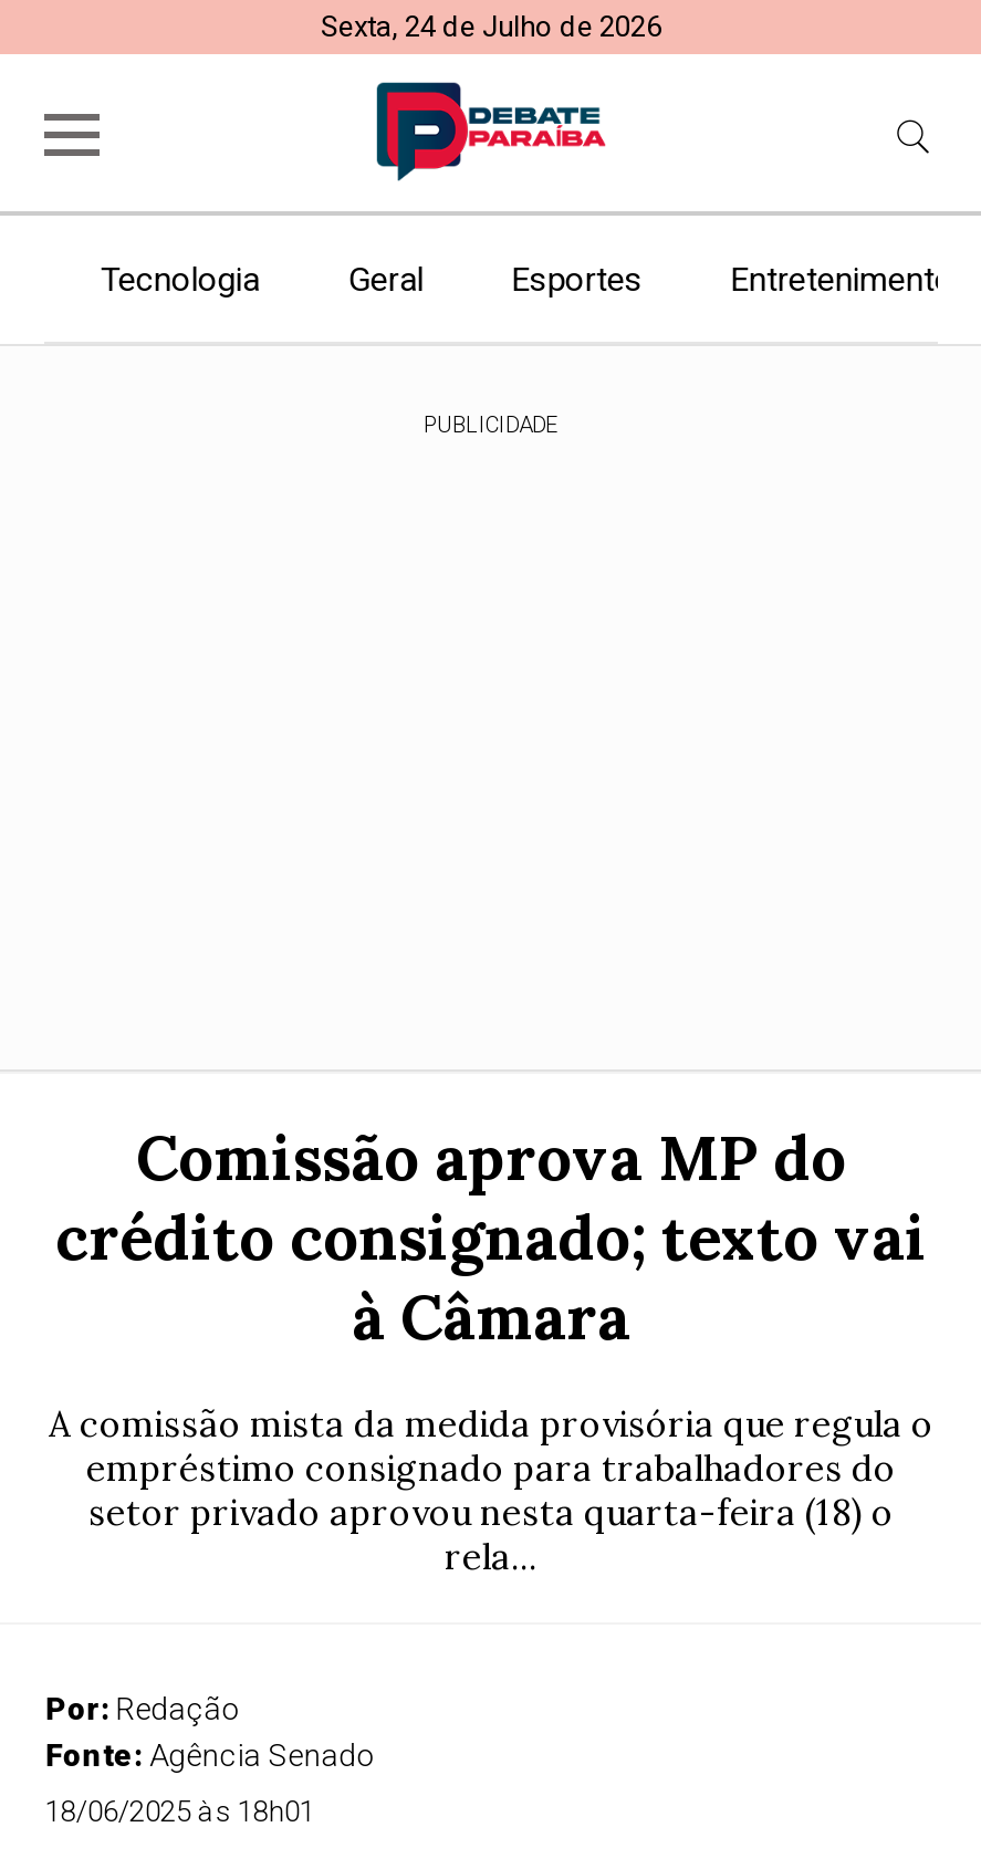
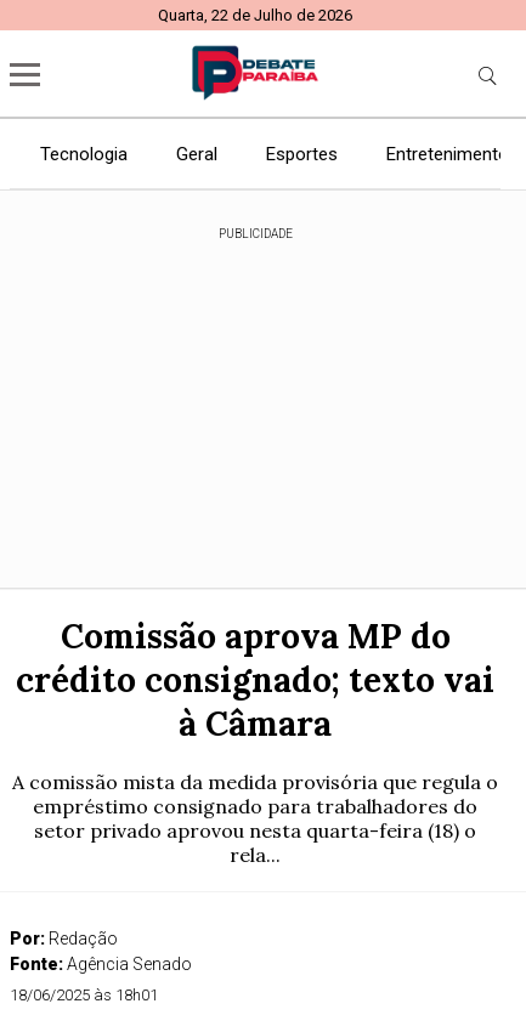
[321,10,661,43] Sexta, 24 de Julho de 2026 -> [158,6,352,24] Quarta, 22 de Julho de 2026

